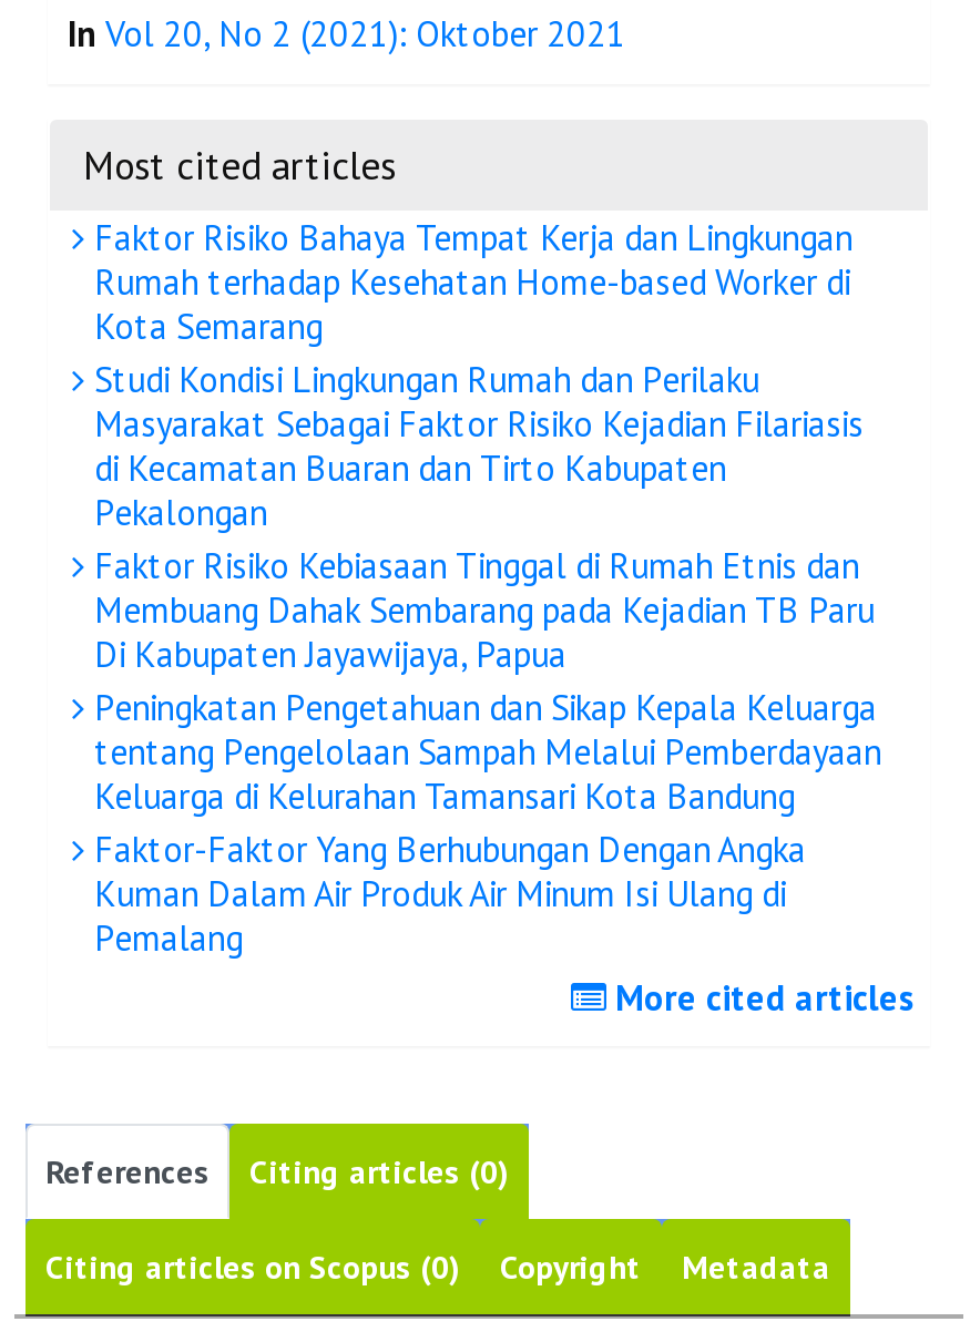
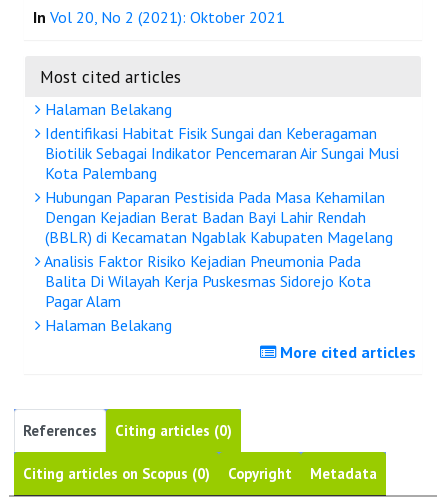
[85,214,881,959] Faktor Risiko Bahaya Tempat Kerja dan Lingkungan | Rumah terhadap Kesehatan Home-based Worker di | Kota Semarang | Studi Kondisi Lingkungan Rumah dan Perilaku | Masyarakat Sebagai Faktor Risiko Kejadian Filariasis | di Kecamatan Buaran dan Tirto Kabupaten | Pekalongan | Faktor Risiko Kebiasaan Tinggal di Rumah Etnis dan | Membuang Dahak Sembarang pada Kejadian TB Paru | Di Kabupaten Jayawijaya, Papua | Peningkatan Pengetahuan dan Sikap Kepala Keluarga | tentang Pengelolaan Sampah Melalui Pemberdayaan | Keluarga di Kelurahan Tamansari Kota Bandung | Faktor-Faktor Yang Berhubungan Dengan Angka | Kuman Dalam Air Produk Air Minum Isi Ulang di | Pemalang -> [41,99,399,335] Halaman Belakang | Identifikasi Habitat Fisik Sungai dan Keberagaman | Biotilik Sebagai Indikator Pencemaran Air Sungai Musi | Kota Palembang | Hubungan Paparan Pestisida Pada Masa Kehamilan | Dengan Kejadian Berat Badan Bayi Lahir Rendah | (BBLR) di Kecamatan Ngablak Kabupaten Magelang | Analisis Faktor Risiko Kejadian Pneumonia Pada | Balita Di Wilayah Kerja Puskesmas Sidorejo Kota | Pagar Alam | Halaman Belakang

